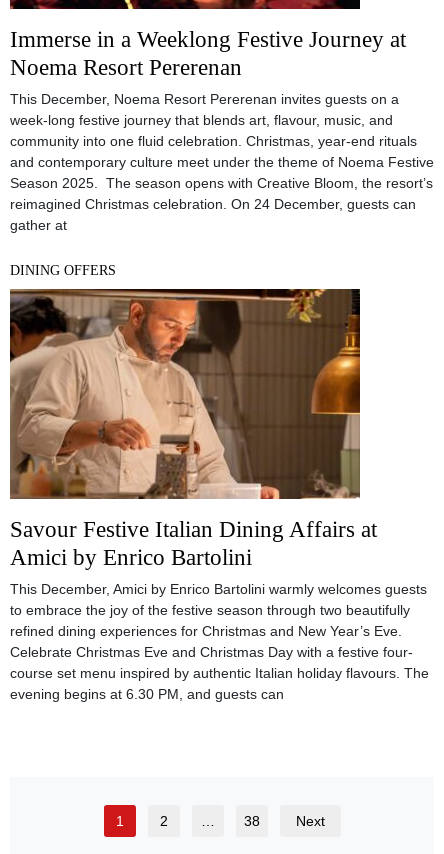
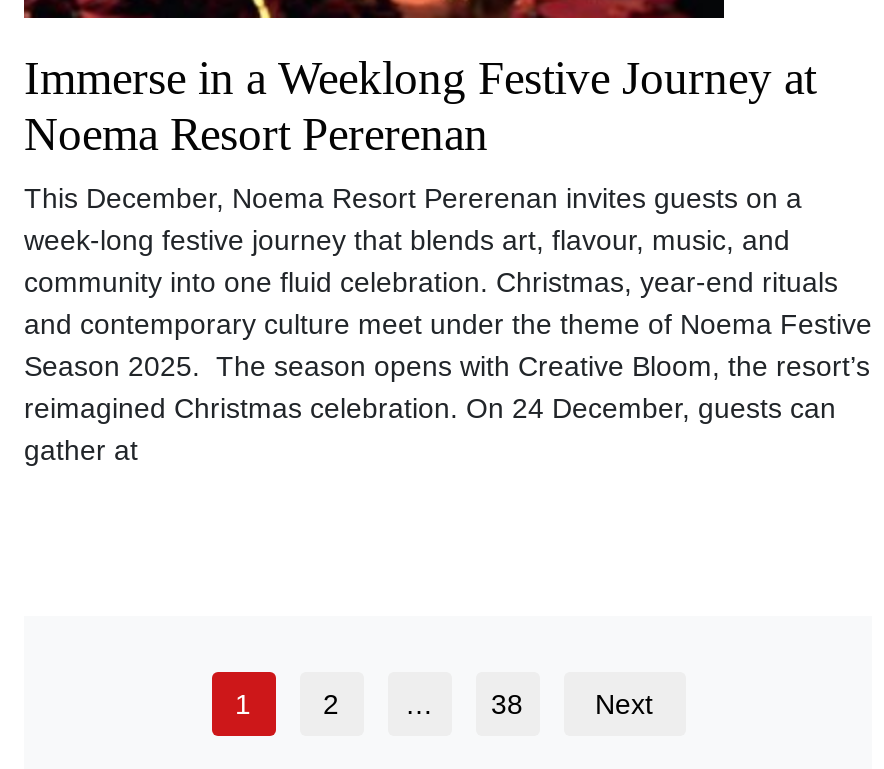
[10,263,116,278] DINING OFFERS -> none
[9,288,429,702] [image] | Savour Festive Italian Dining Affairs at | Amici by Enrico Bartolini | This December, Amici by Enrico Bartolini warmly welcomes guests | to embrace the joy of the festive season through two beautifully | refined dining experiences for Christmas and New Year’s Eve. | Celebrate Christmas Eve and Christmas Day with a festive four- | course set menu inspired by authentic Italian holiday flavours. The | evening begins at 6.30 PM, and guests can -> none

